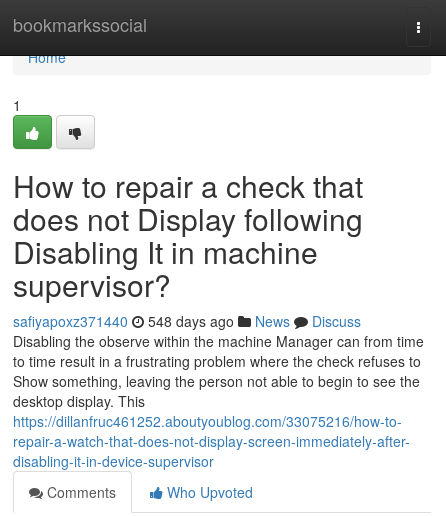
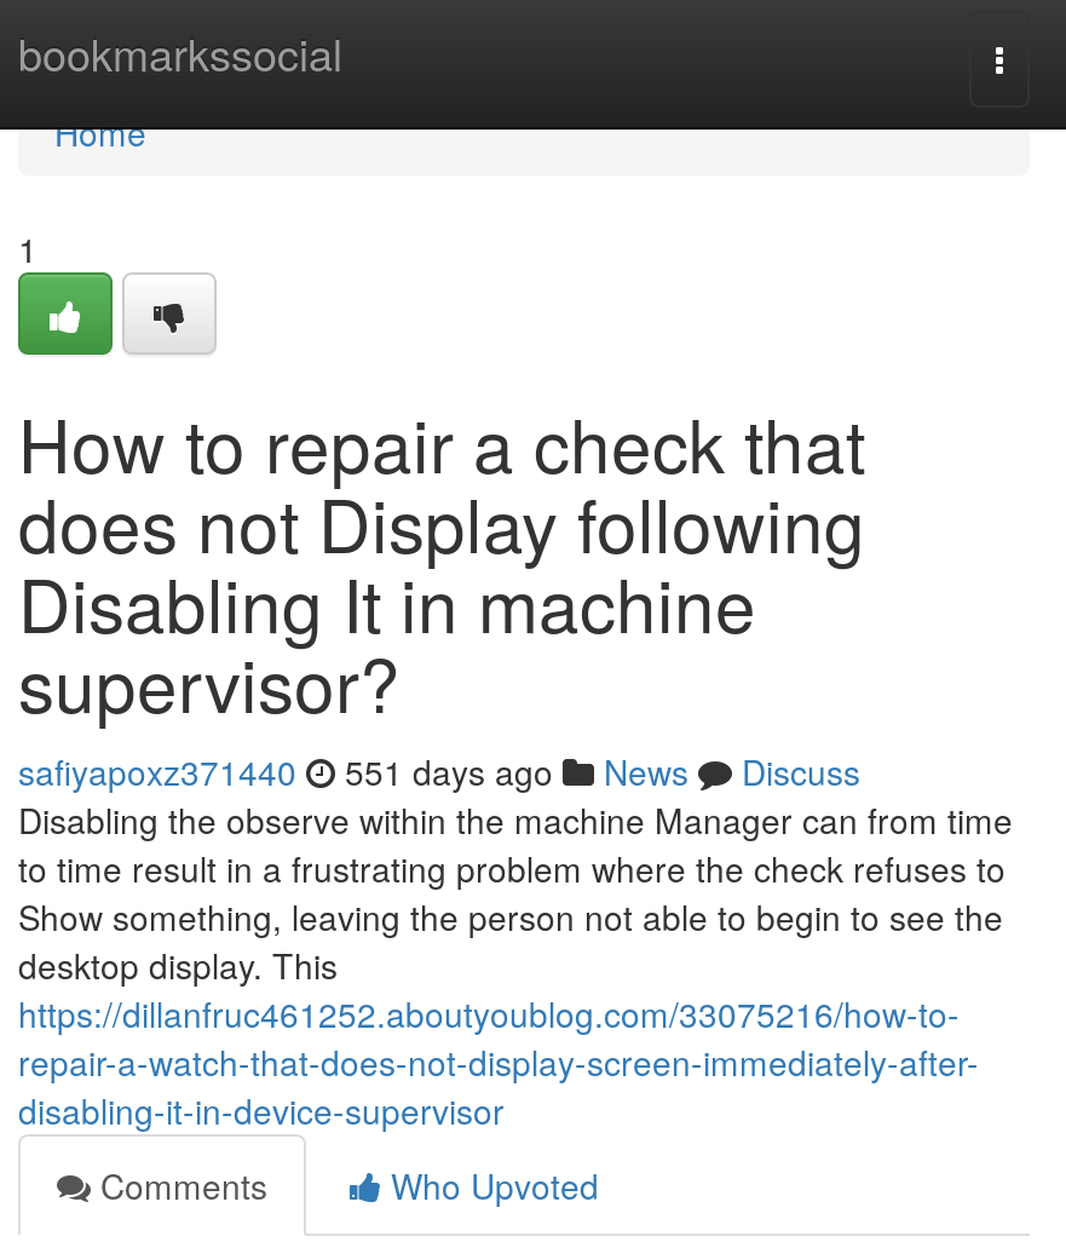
[13,311,361,331] safiyapoxz371440 548 days ago News Discuss -> [18,747,860,795] safiyapoxz371440 551 days ago News Discuss

